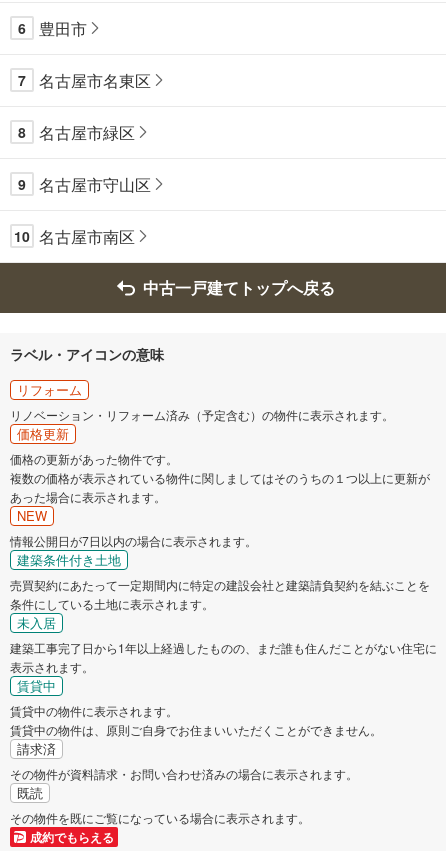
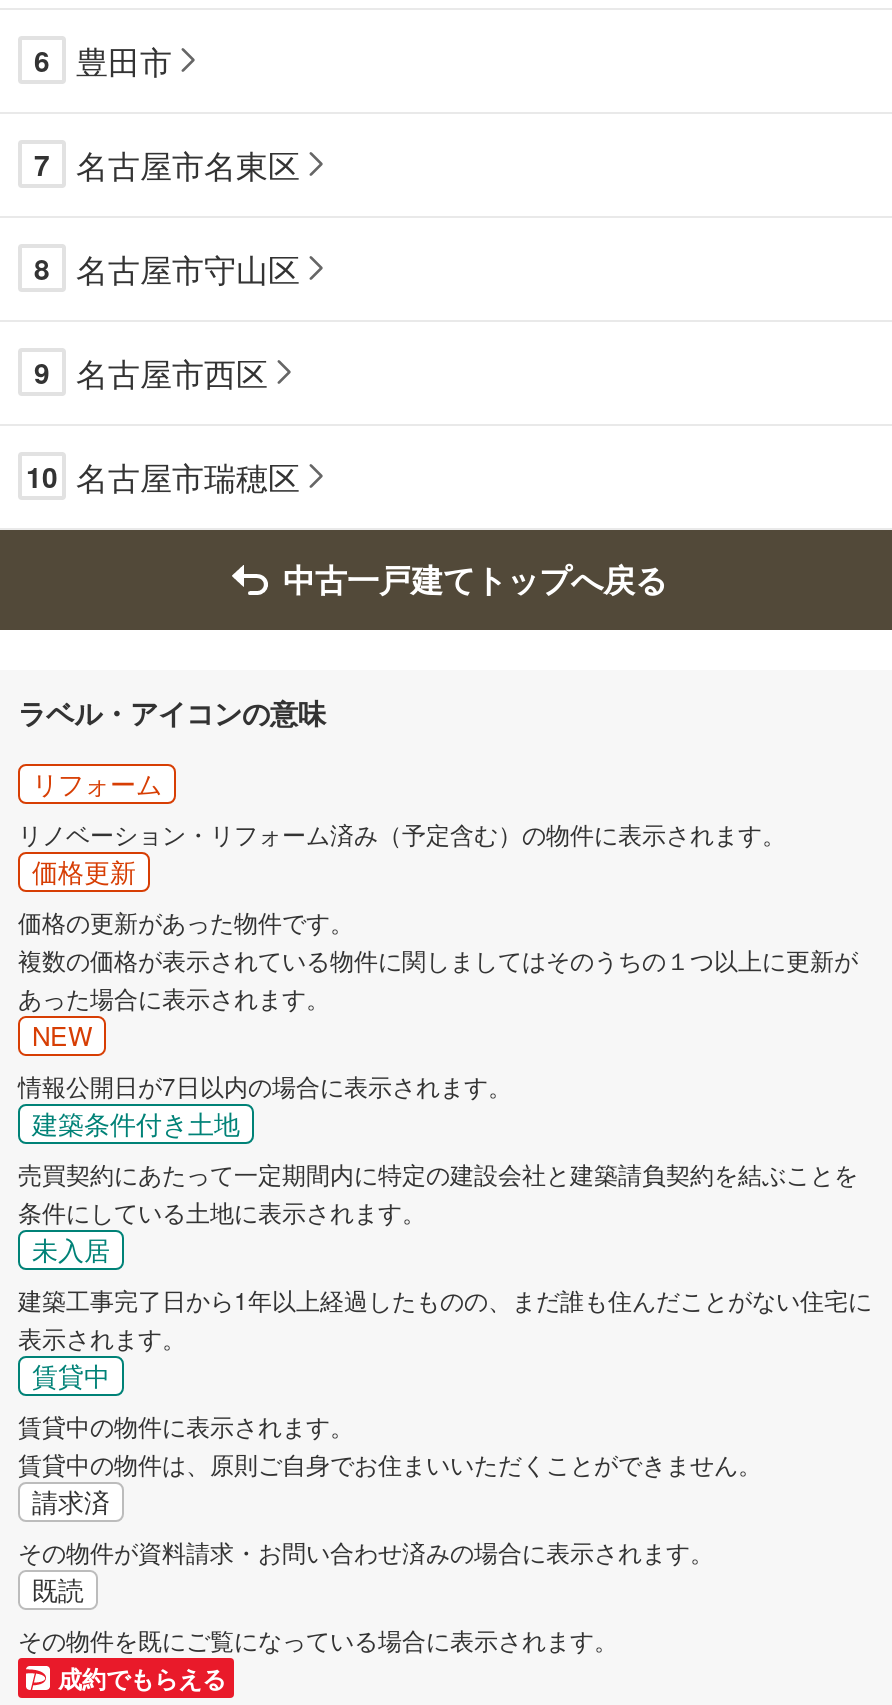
[39,121,135,144] 名古屋市緑区 -> none
none -> [76,350,268,396] 名古屋市西区
moved [39,173,151,196] -> [76,246,300,292]: 名古屋市守山区
[14,225,135,248] 10 名古屋市南区 -> [26,454,300,500] 10 名古屋市瑞穂区

